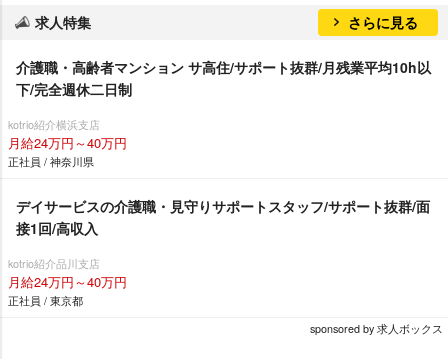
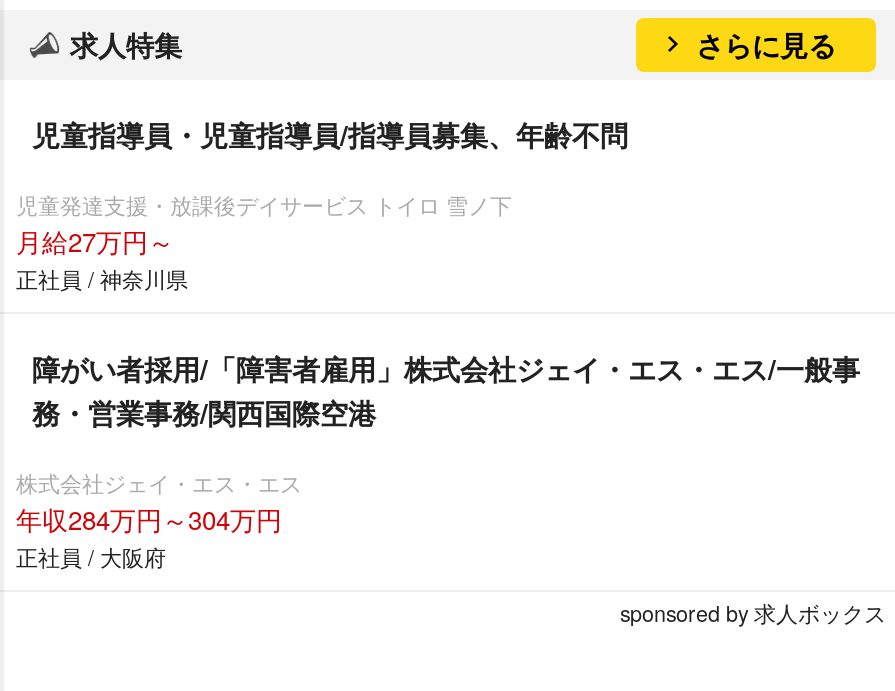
[16,57,431,99] 介護職・高齢者マンション サ高住/サポート抜群/月残業平均10h以 | 下/完全週休二日制 -> [32,114,628,154] 児童指導員・児童指導員/指導員募集、年齢不問
[8,117,127,152] kotrio紹介横浜支店 | 月給24万円～40万円 -> [16,190,512,260] 児童発達支援・放課後デイサービス トイロ 雪ノ下 | 月給27万円～
[16,196,430,238] デイサービスの介護職・見守りサポートスタッフ/サポート抜群/面 | 接1回/高収入 -> [32,348,860,432] 障がい者採用/「障害者雇用」株式会社ジェイ・エス・エス/一般事 | 務・営業事務/関西国際空港
[8,256,127,308] kotrio紹介品川支店 | 月給24万円～40万円 | 正社員 / 東京都 -> [16,468,302,572] 株式会社ジェイ・エス・エス | 年収284万円～304万円 | 正社員 / 大阪府

